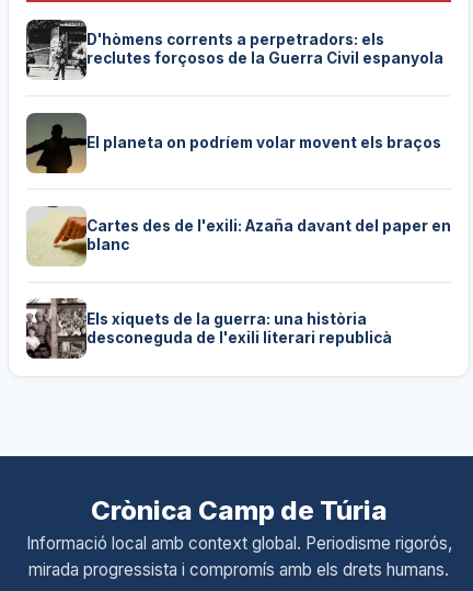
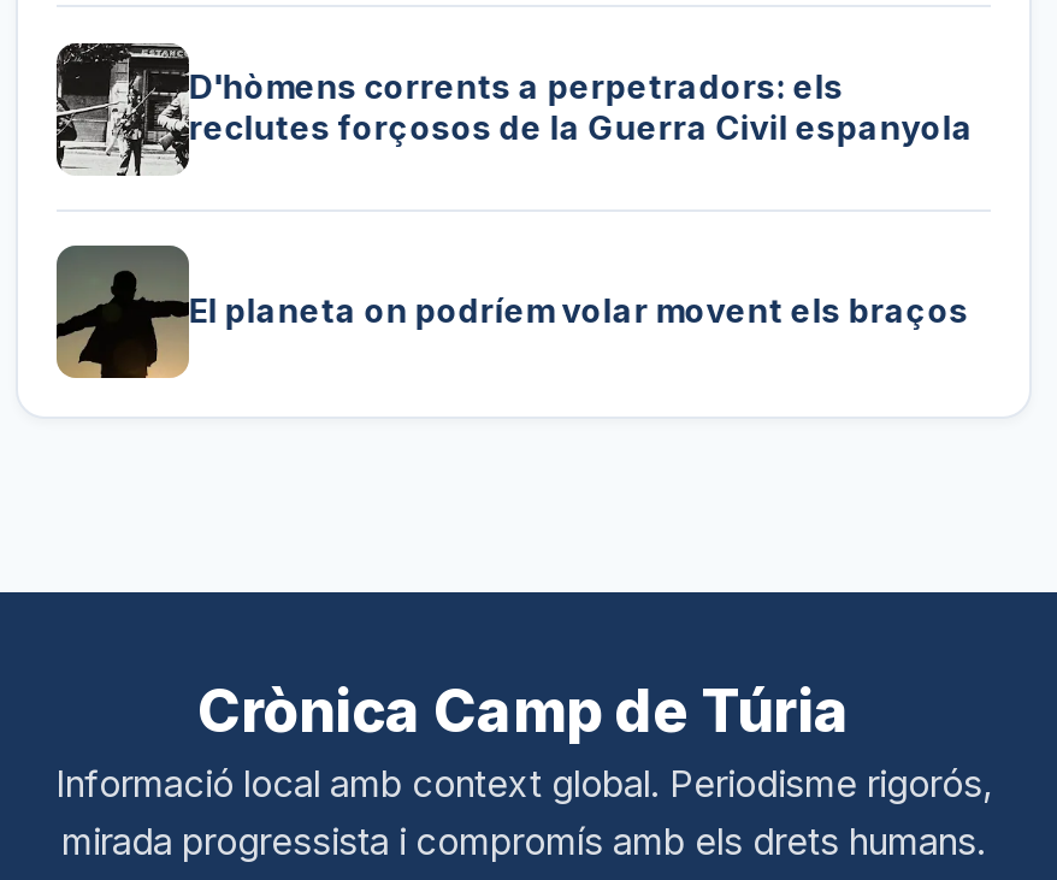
[26,206,451,266] [image] | Cartes des de l'exili: Azaña davant del paper en | blanc -> none
[25,298,392,360] [image] | Els xiquets de la guerra: una història | desconeguda de l'exili literari republicà -> none

